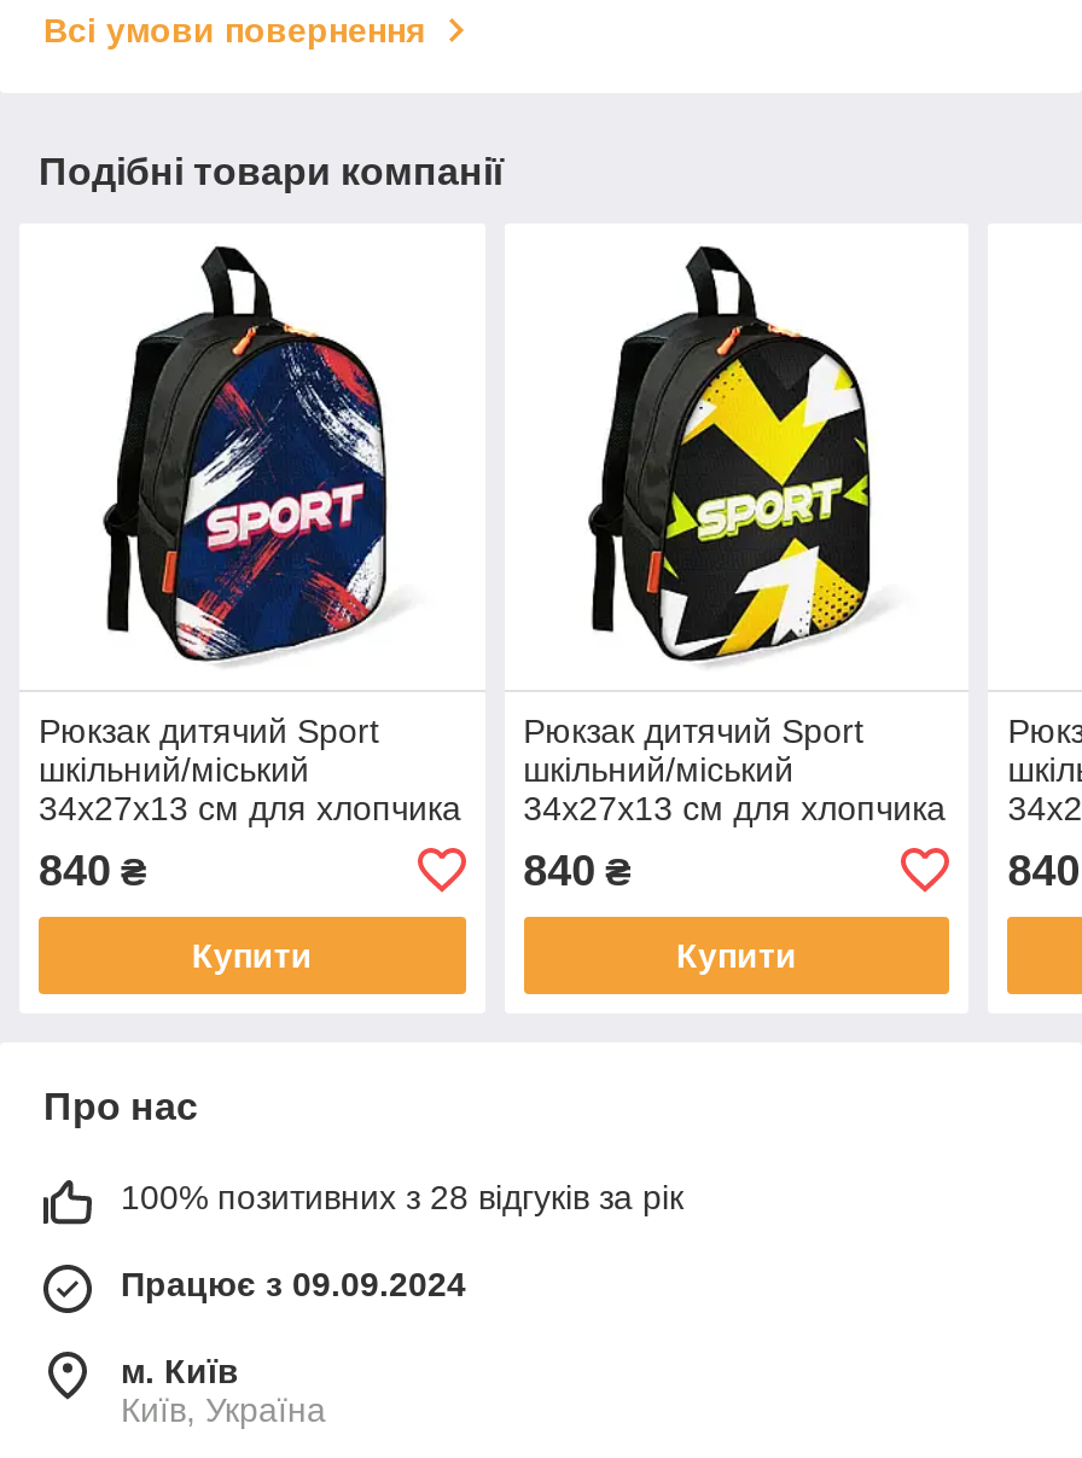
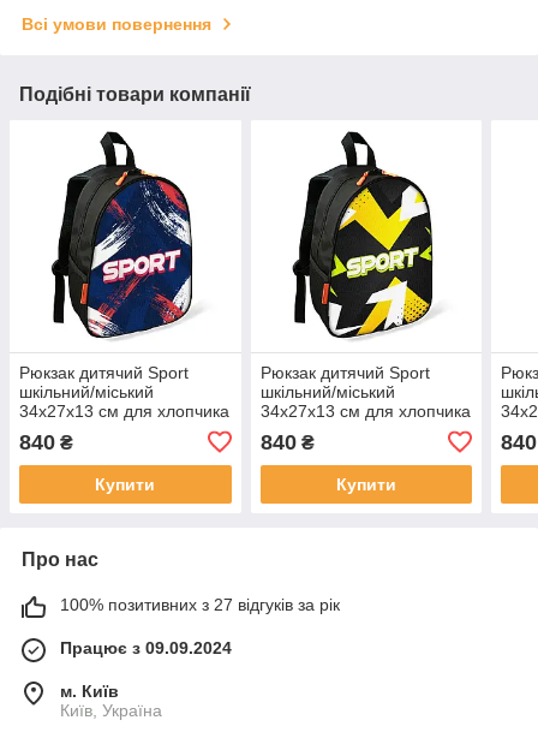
[121,1177,683,1216] 100% позитивних з 28 відгуків за рік -> [60,595,340,614] 100% позитивних з 27 відгуків за рік

